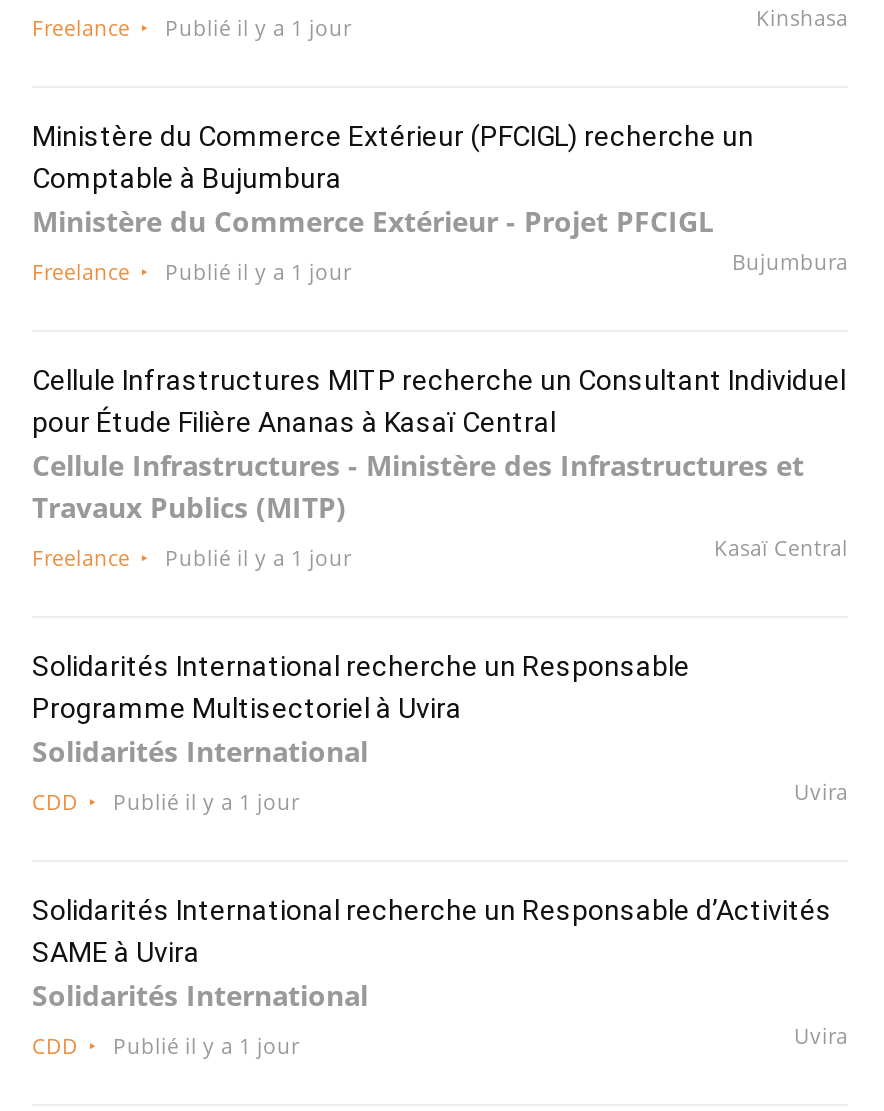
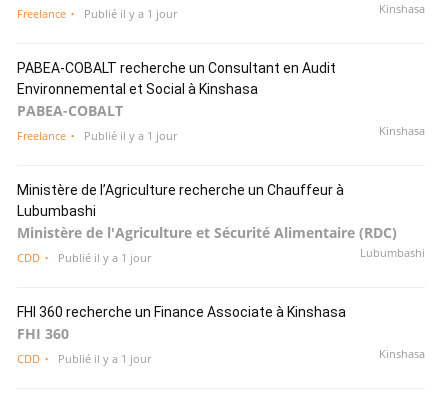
[32,121,848,277] Ministère du Commerce Extérieur (PFCIGL) recherche un | Comptable à Bujumbura | Ministère du Commerce Extérieur - Projet PFCIGL | Bujumbura -> [17,60,425,138] PABEA-COBALT recherche un Consultant en Audit | Environnemental et Social à Kinshasa | PABEA-COBALT | Kinshasa
[32,365,848,807] Cellule Infrastructures MITP recherche un Consultant Individuel | pour Étude Filière Ananas à Kasaï Central | Cellule Infrastructures - Ministère des Infrastructures et | Travaux Publics (MITP) | Kasaï Central | Freelance | Publié il y a 1 jour | Solidarités International recherche un Responsable | Programme Multisectoriel à Uvira | Solidarités International | Uvira -> [17,182,425,260] Ministère de l’Agriculture recherche un Chauffeur à | Lubumbashi | Ministère de l'Agriculture et Sécurité Alimentaire (RDC) | Lubumbashi
[32,895,848,1051] Solidarités International recherche un Responsable d’Activités | SAME à Uvira | Solidarités International | Uvira -> [17,304,425,361] FHI 360 recherche un Finance Associate à Kinshasa | FHI 360 | Kinshasa

